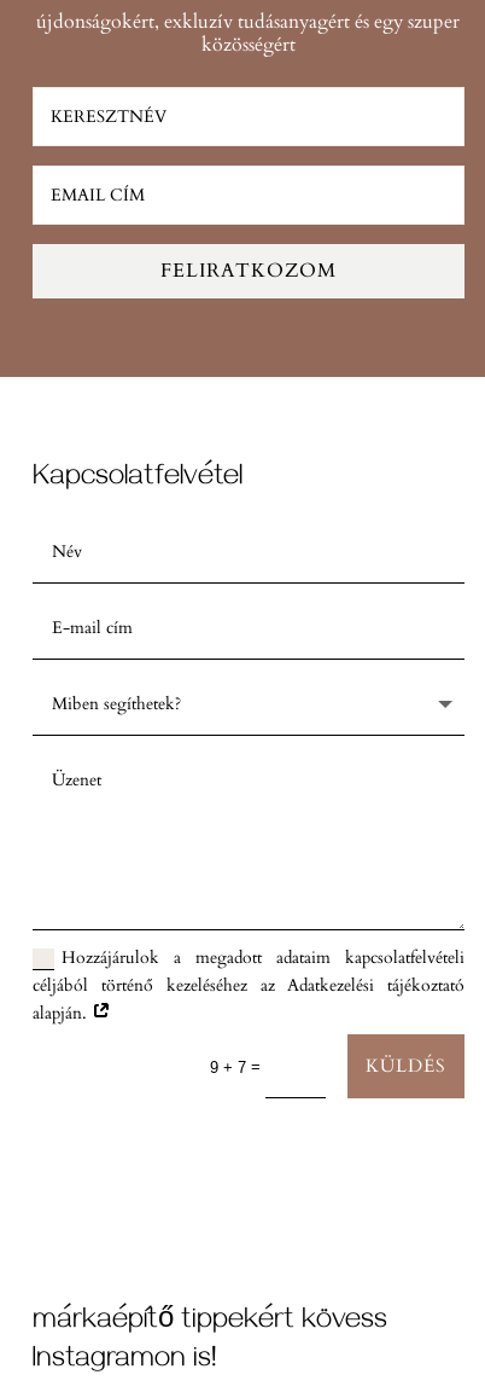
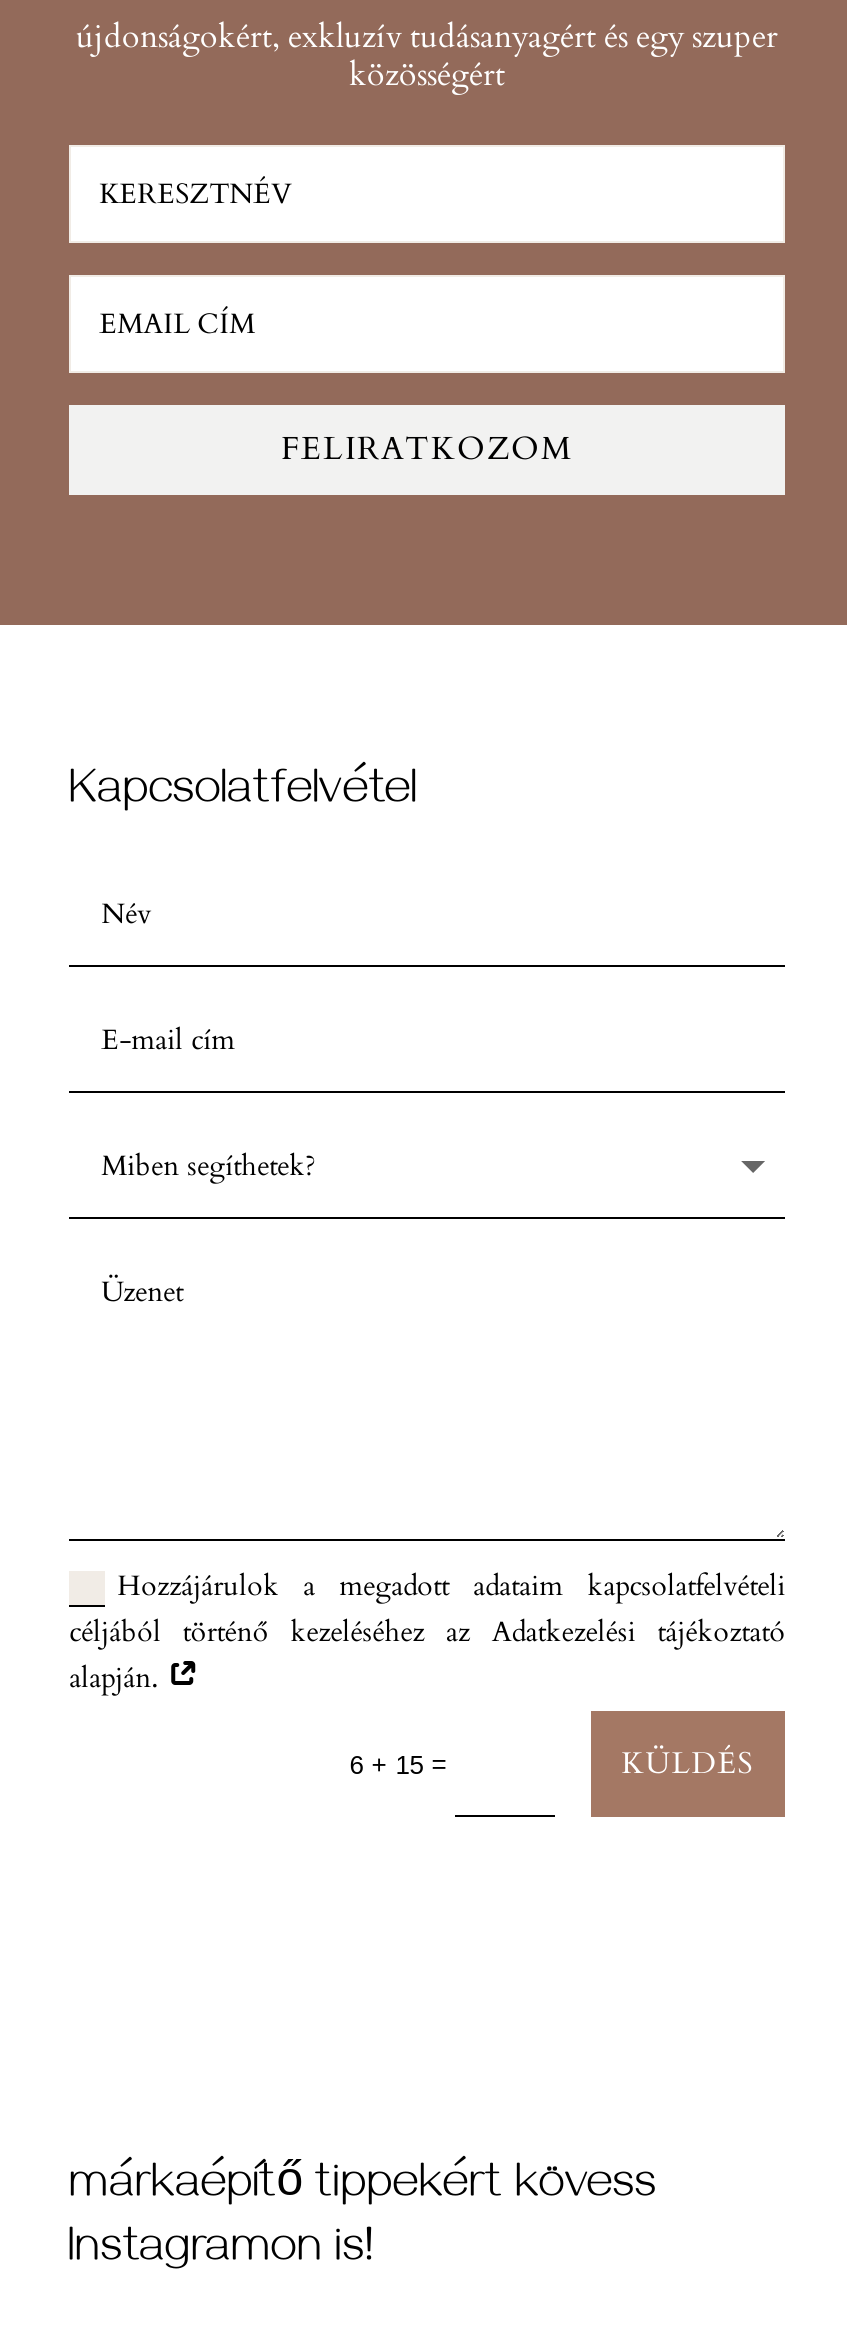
[210,1057,266,1076] 9 + 7 = -> [349,1750,455,1781] 6 + 15 =

